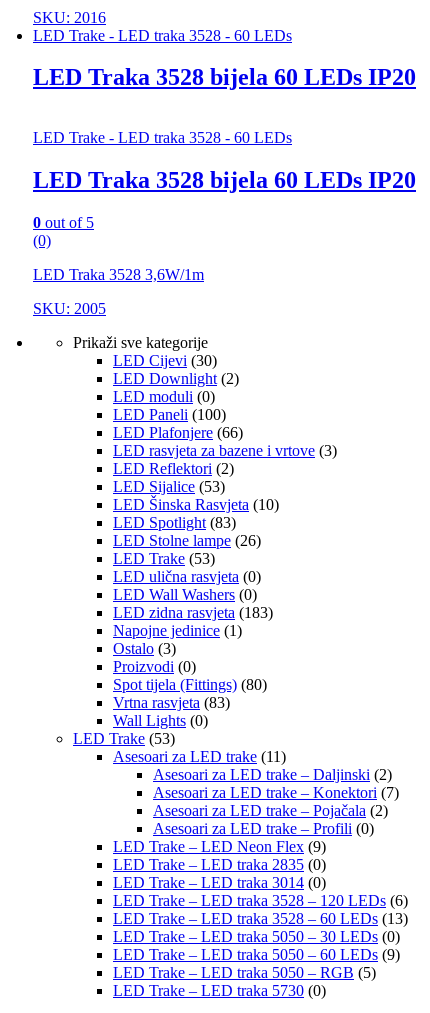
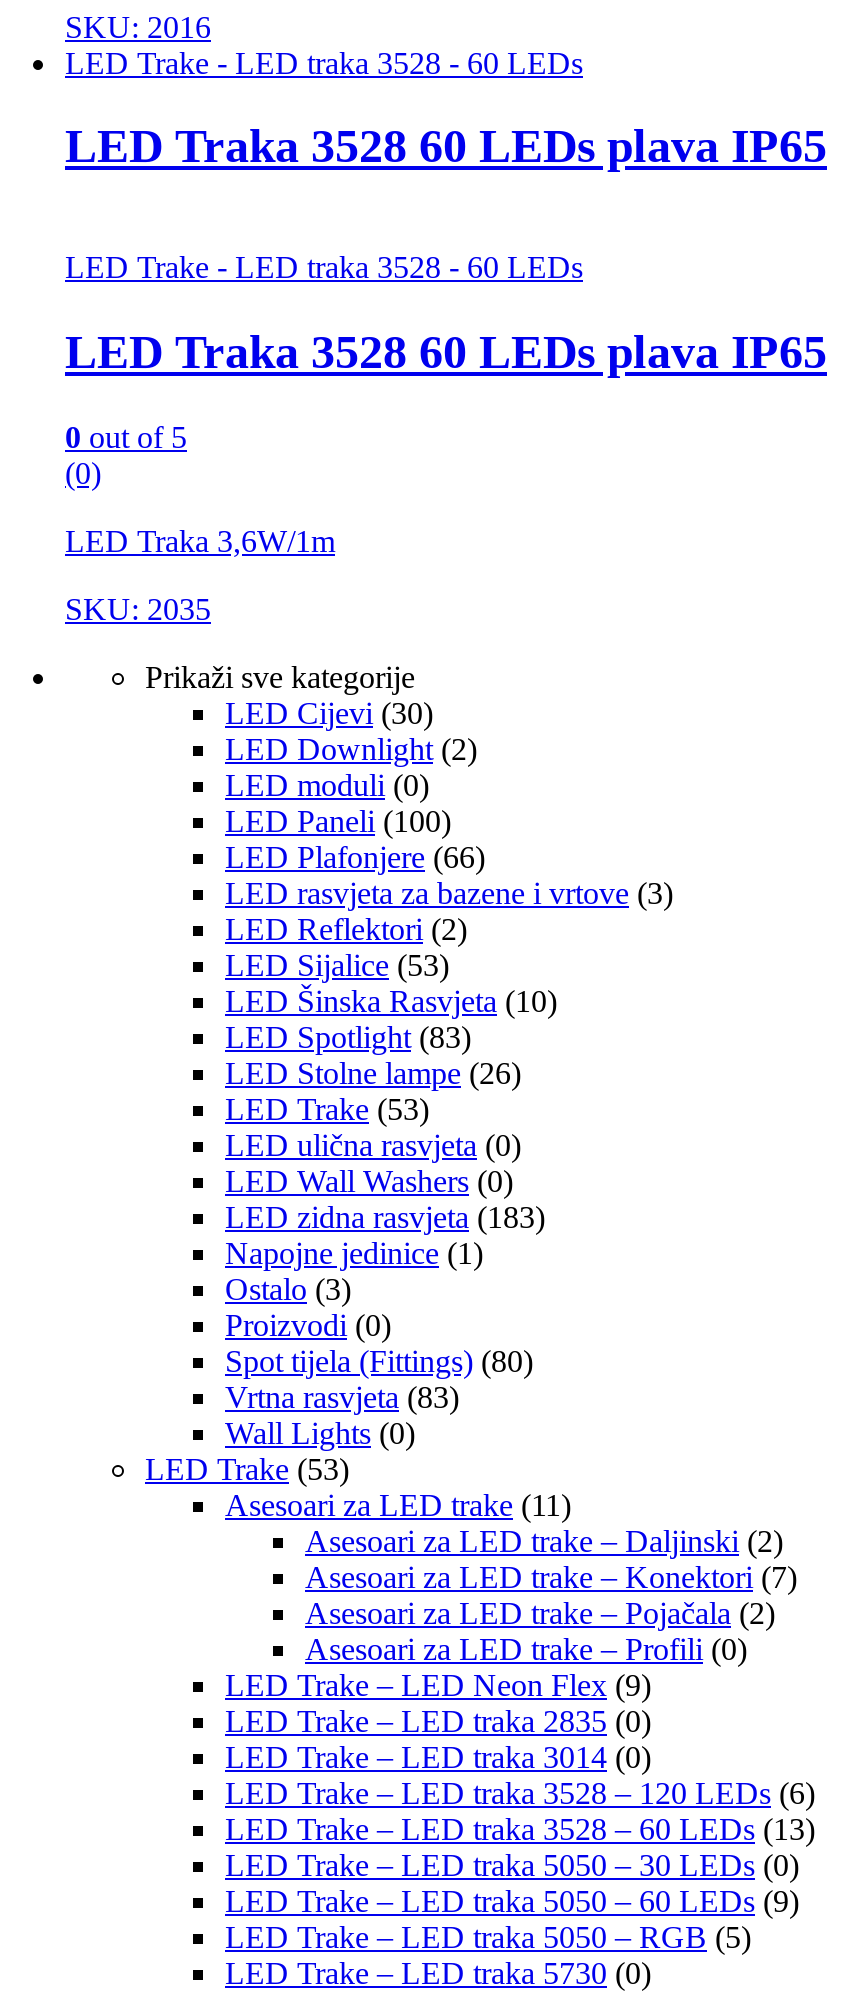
[33,64,416,90] LED Traka 3528 bijela 60 LEDs IP20 -> [65,121,827,173] LED Traka 3528 60 LEDs plava IP65
[33,167,416,193] LED Traka 3528 bijela 60 LEDs IP20 -> [65,327,827,379] LED Traka 3528 60 LEDs plava IP65
[33,266,204,283] LED Traka 3528 3,6W/1m -> [65,524,335,558] LED Traka 3,6W/1m
[33,300,106,317] SKU: 2005 -> [65,592,211,626] SKU: 2035

